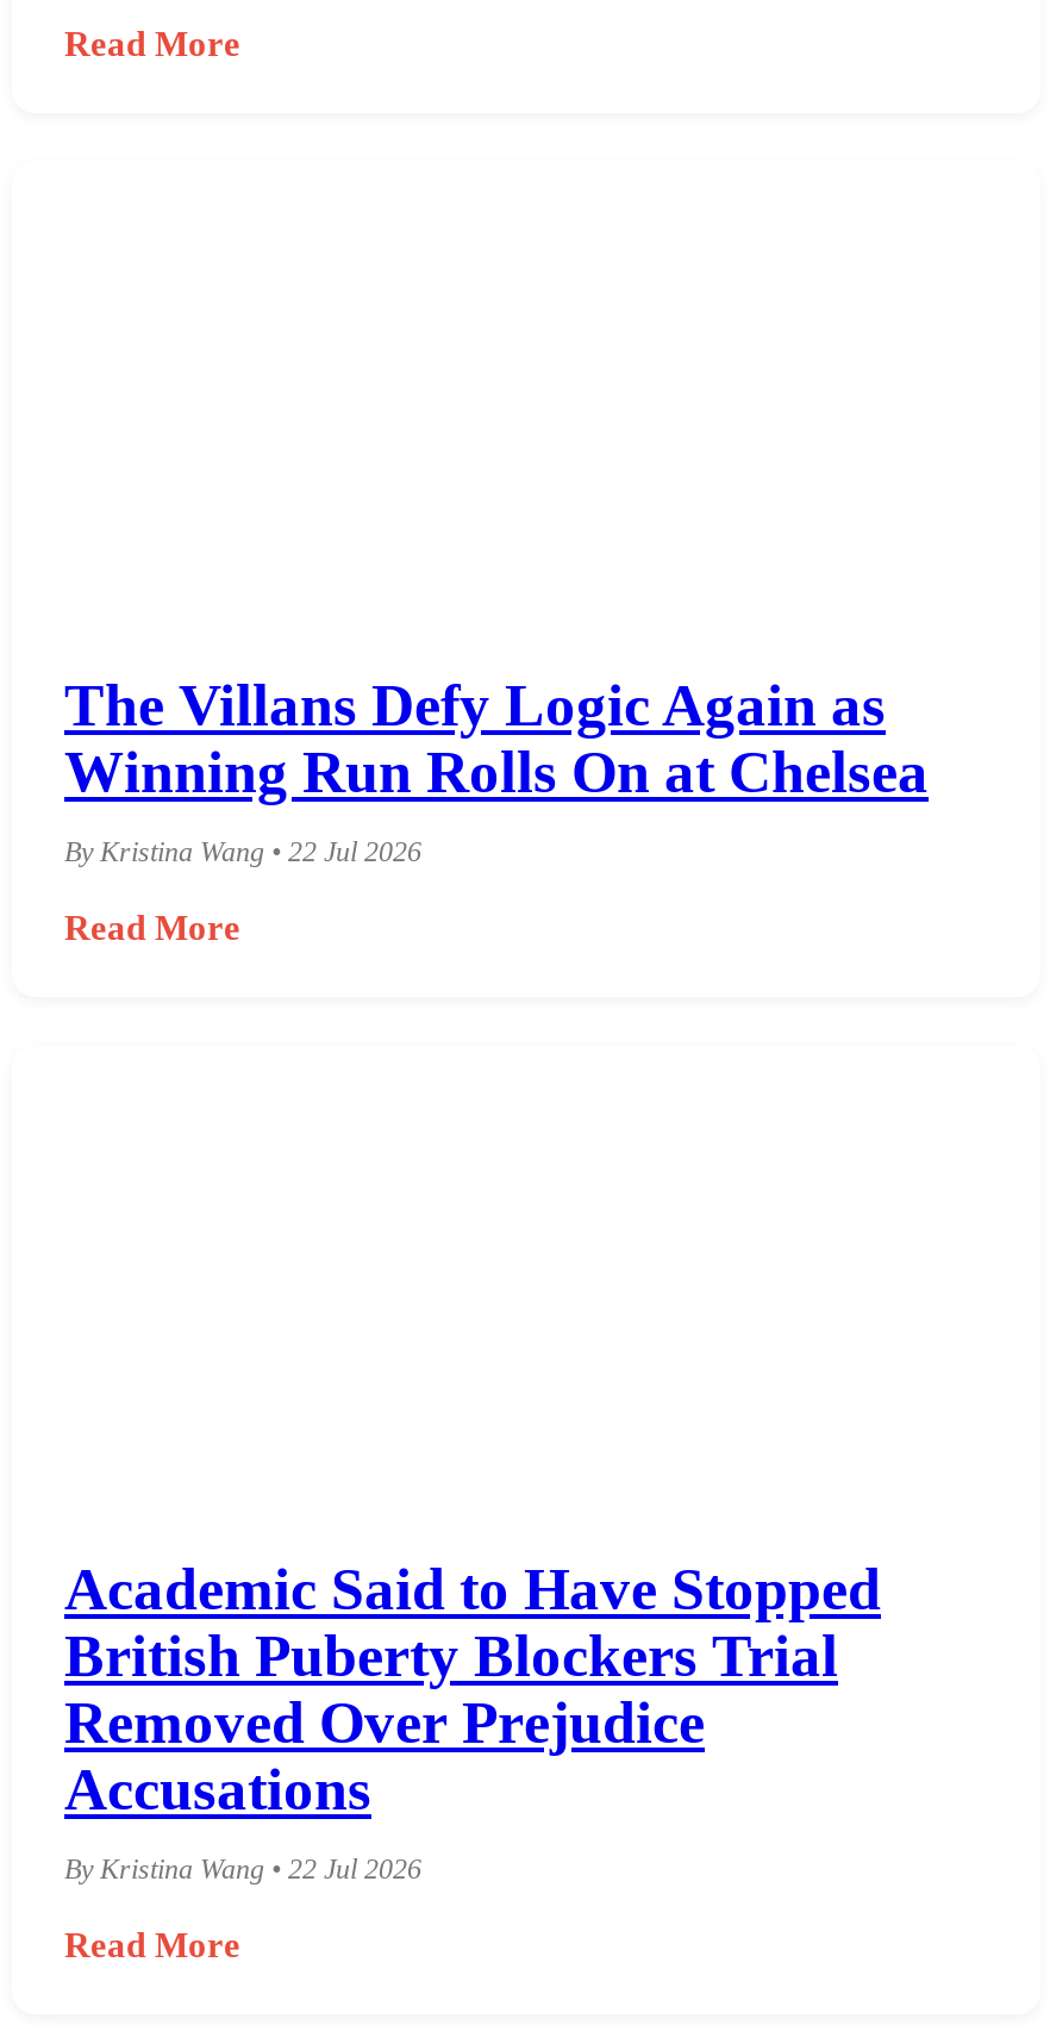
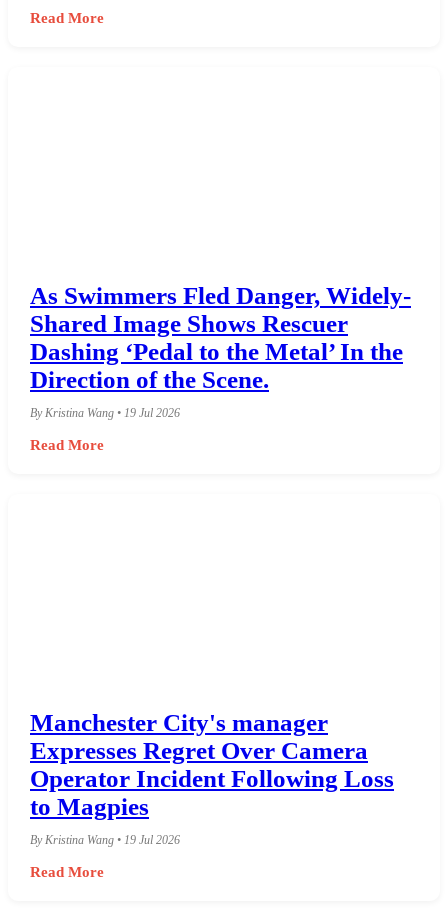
[64,673,929,804] The Villans Defy Logic Again as | Winning Run Rolls On at Chelsea -> [30,282,411,393] As Swimmers Fled Danger, Widely- | Shared Image Shows Rescuer | Dashing ‘Pedal to the Metal’ In the | Direction of the Scene.
[64,835,421,868] By Kristina Wang • 22 Jul 2026 -> [30,406,180,420] By Kristina Wang • 19 Jul 2026
[64,1557,881,1821] Academic Said to Have Stopped | British Puberty Blockers Trial | Removed Over Prejudice | Accusations -> [30,709,394,820] Manchester City's manager | Expresses Regret Over Camera | Operator Incident Following Loss | to Magpies
[64,1852,421,1885] By Kristina Wang • 22 Jul 2026 -> [30,833,180,847] By Kristina Wang • 19 Jul 2026

